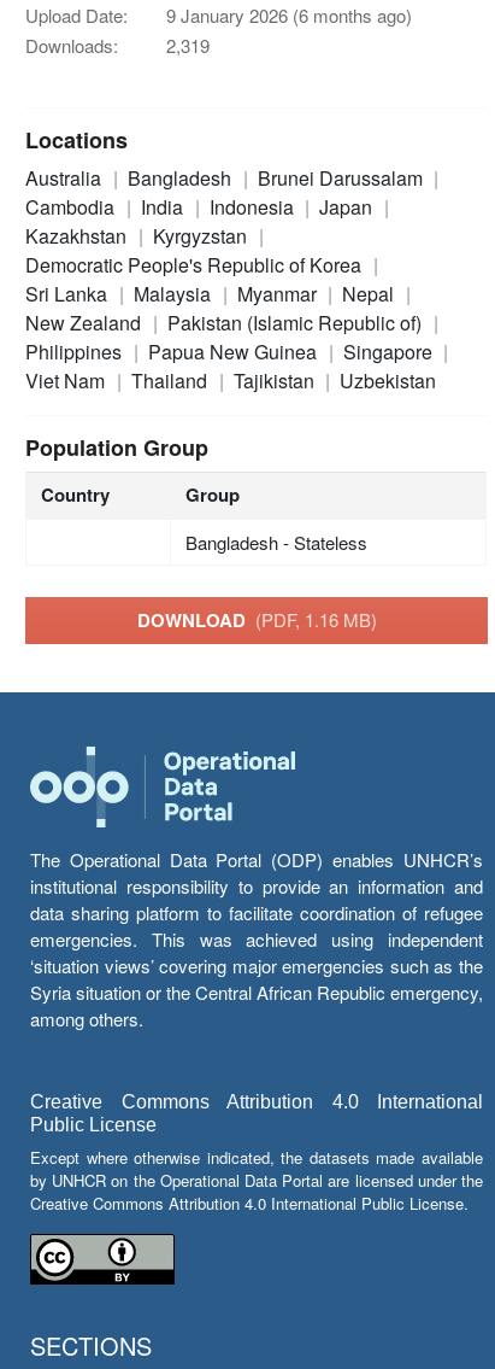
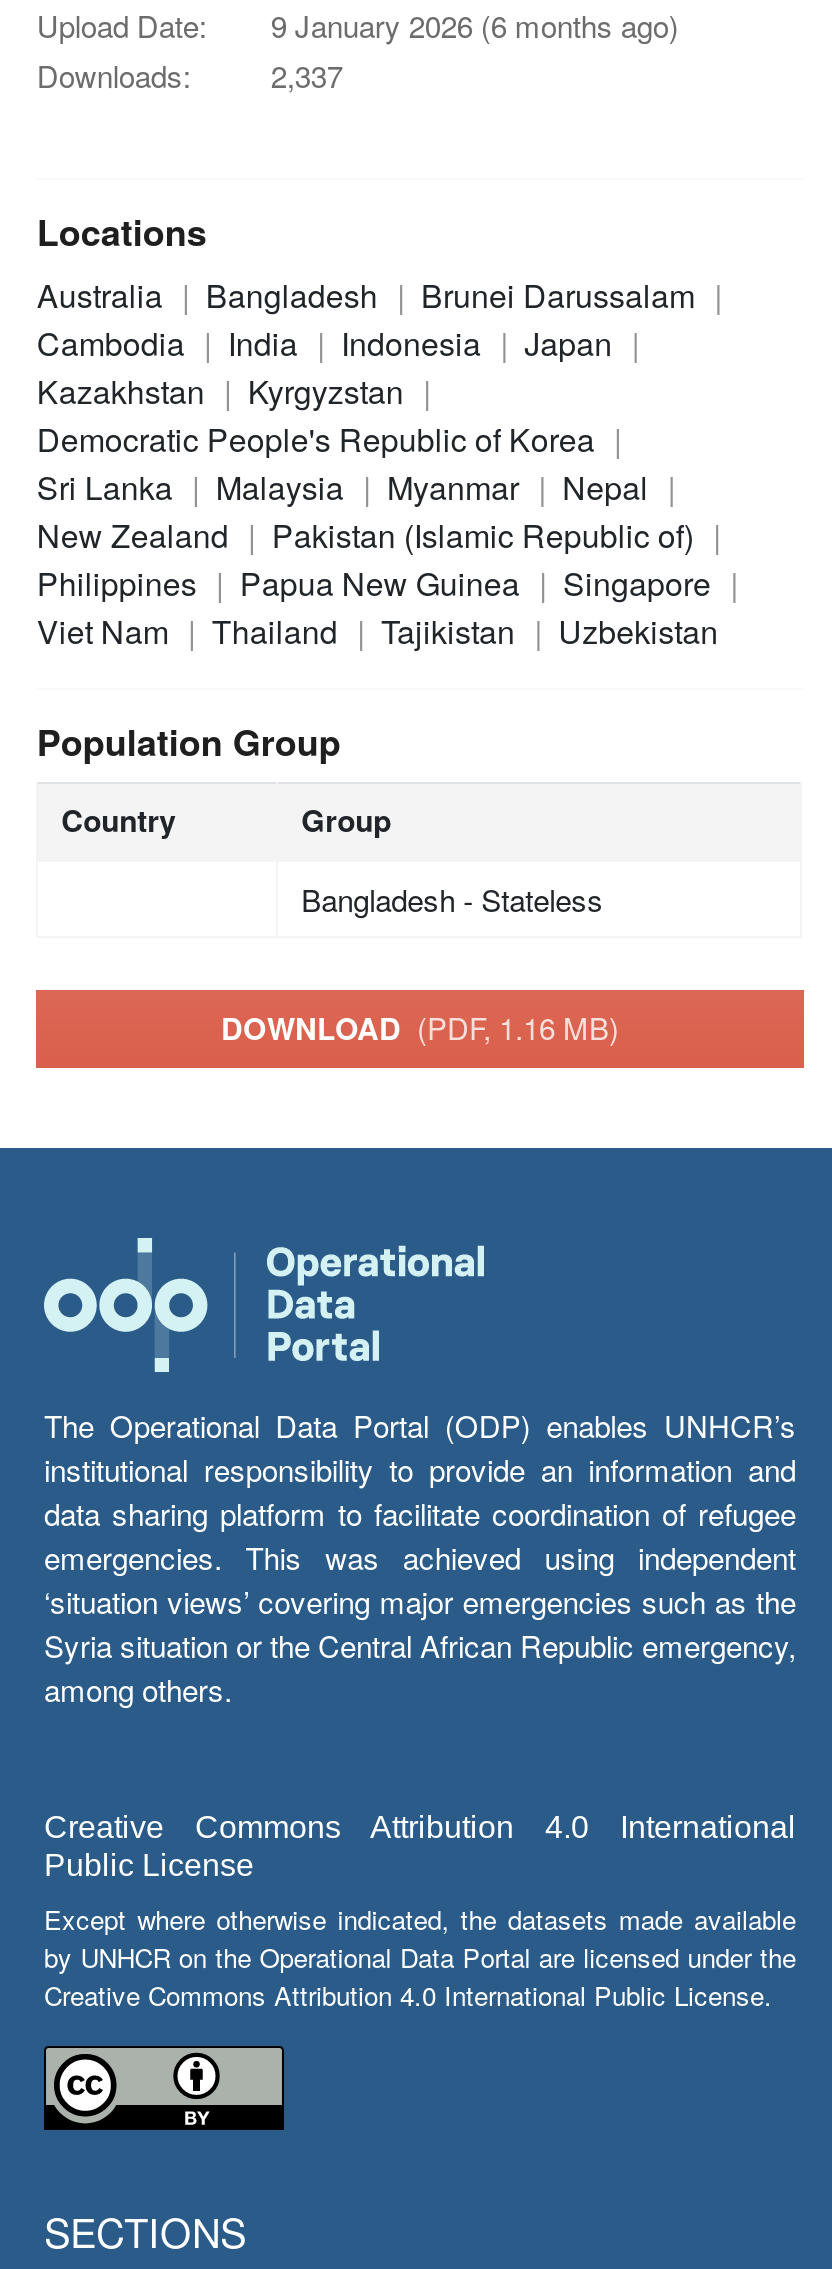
[26,32,210,58] Downloads: 2,319 -> [37,54,343,96] Downloads: 2,337

